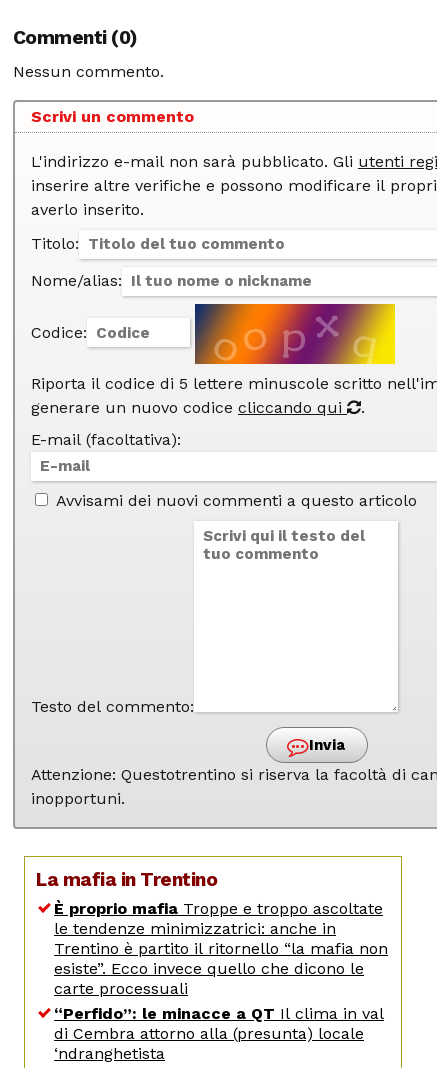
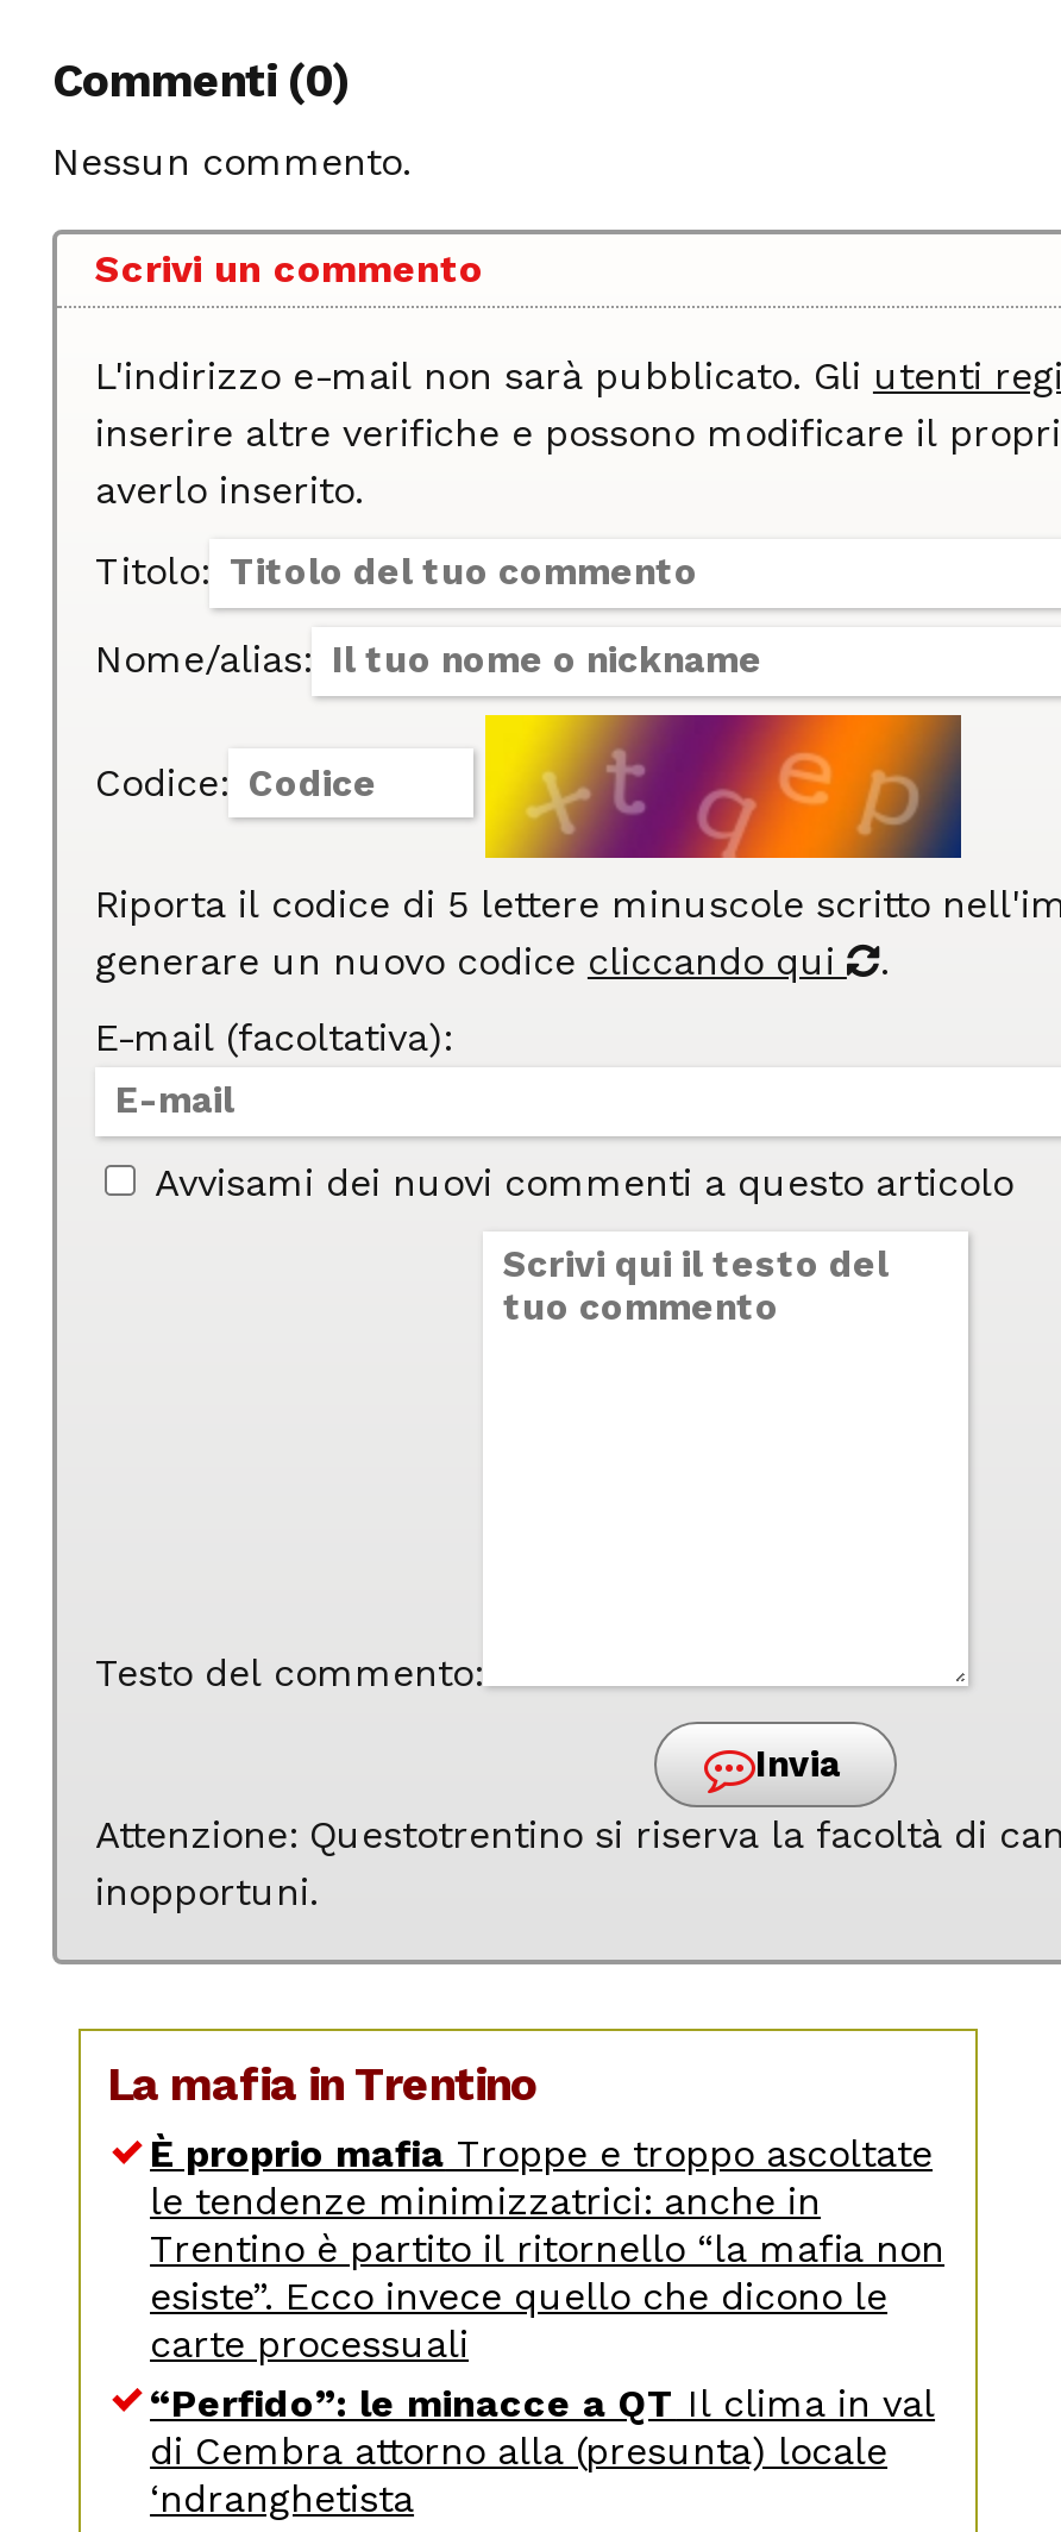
[194,303,396,365] [image] -> [483,713,963,860] [image]

